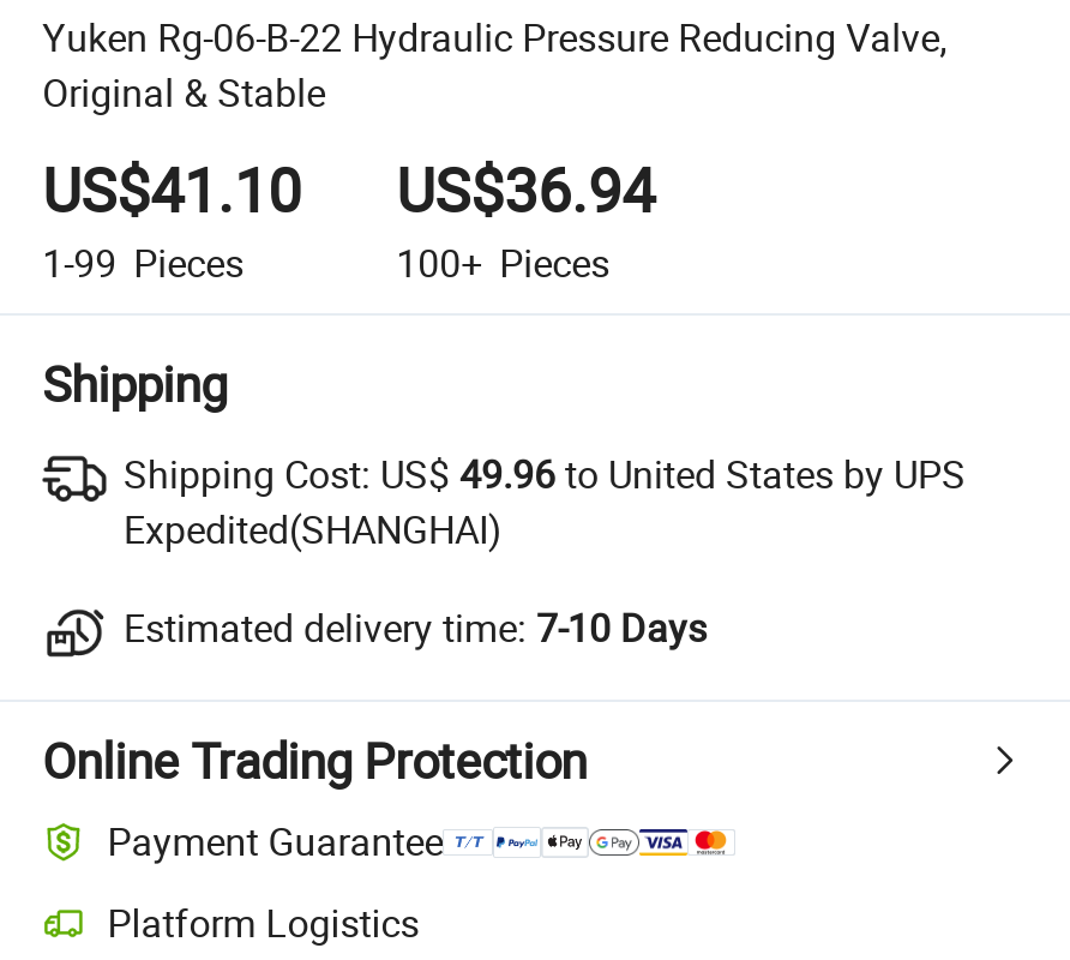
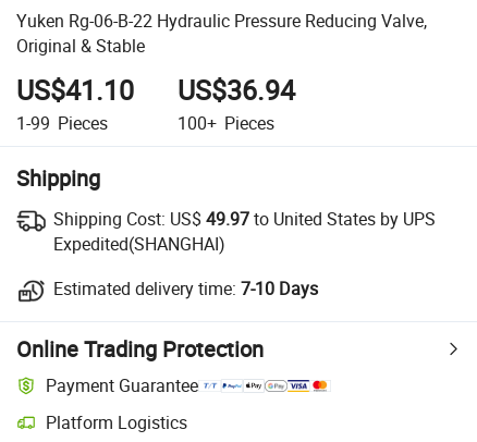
[124,447,966,500] Shipping Cost: US$49.96 to United States by UPS -> [53,207,436,231] Shipping Cost: US$49.97 to United States by UPS

